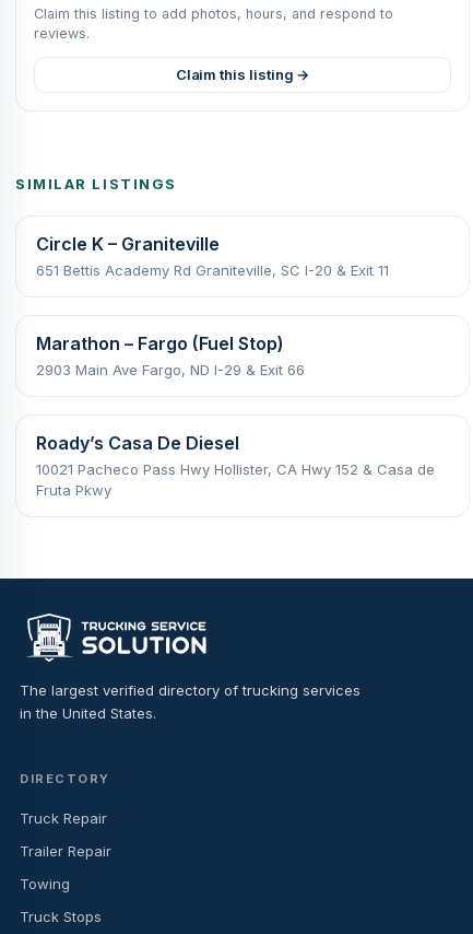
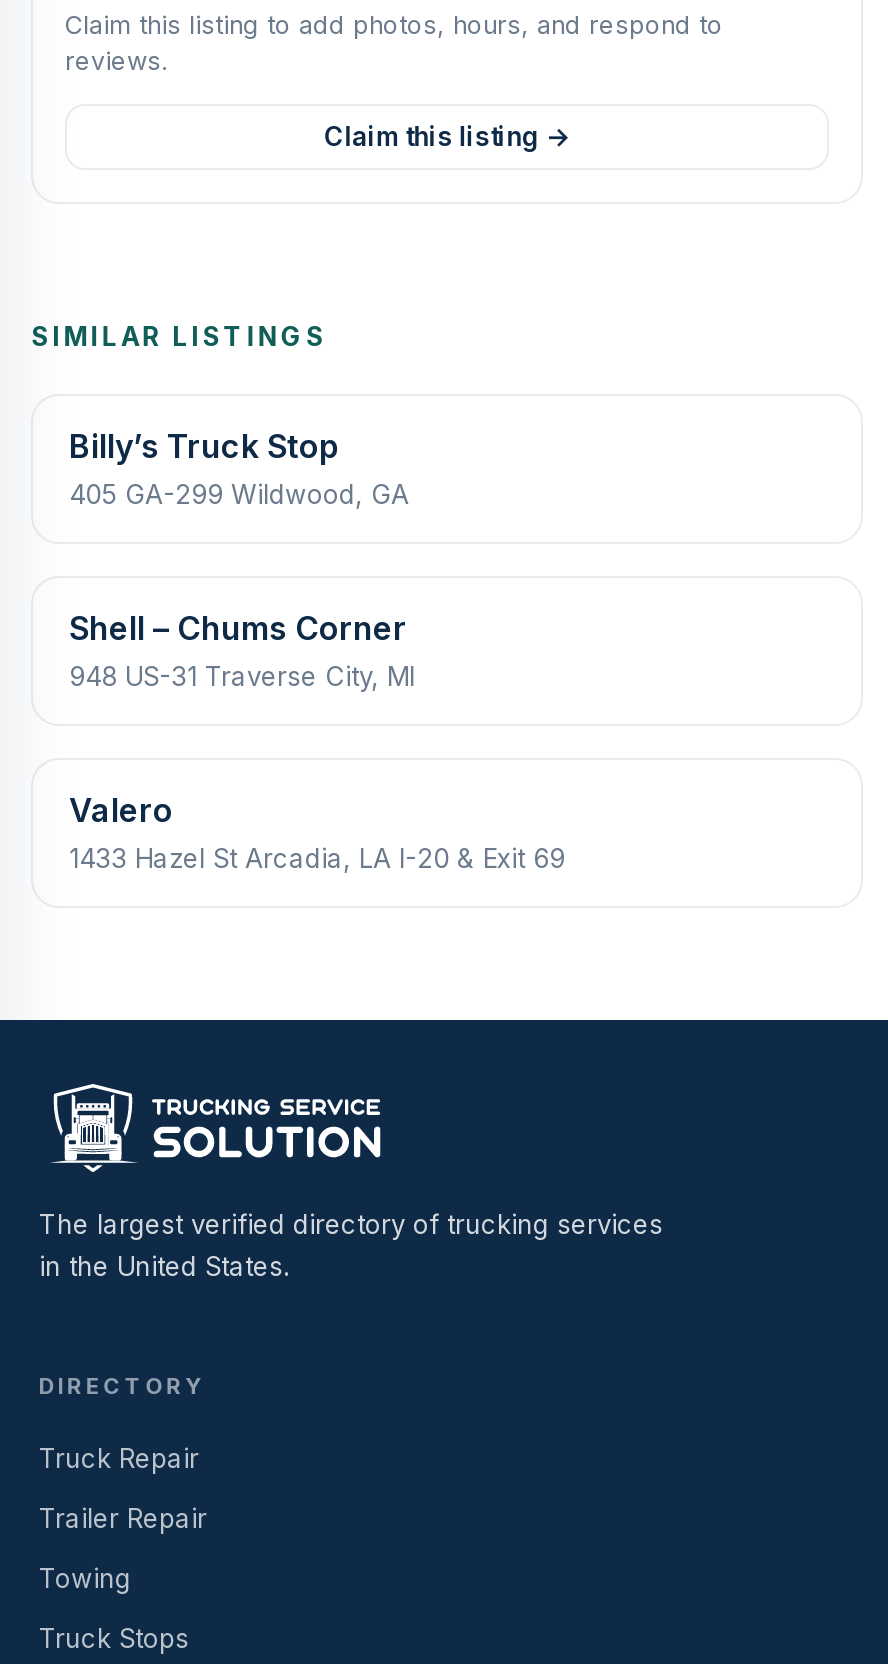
[36,232,389,278] Circle K – Graniteville | 651 Bettis Academy Rd Graniteville, SC I-20 & Exit 11 -> [69,425,409,509] Billy’s Truck Stop | 405 GA-299 Wildwood, GA
[36,332,305,378] Marathon – Fargo (Fuel Stop) | 2903 Main Ave Fargo, ND I-29 & Exit 66 -> [69,607,415,691] Shell – Chums Corner | 948 US-31 Traverse City, MI
[36,431,435,498] Roady’s Casa De Diesel | 10021 Pacheco Pass Hwy Hollister, CA Hwy 152 & Casa de | Fruta Pkwy -> [69,789,565,873] Valero | 1433 Hazel St Arcadia, LA I-20 & Exit 69

